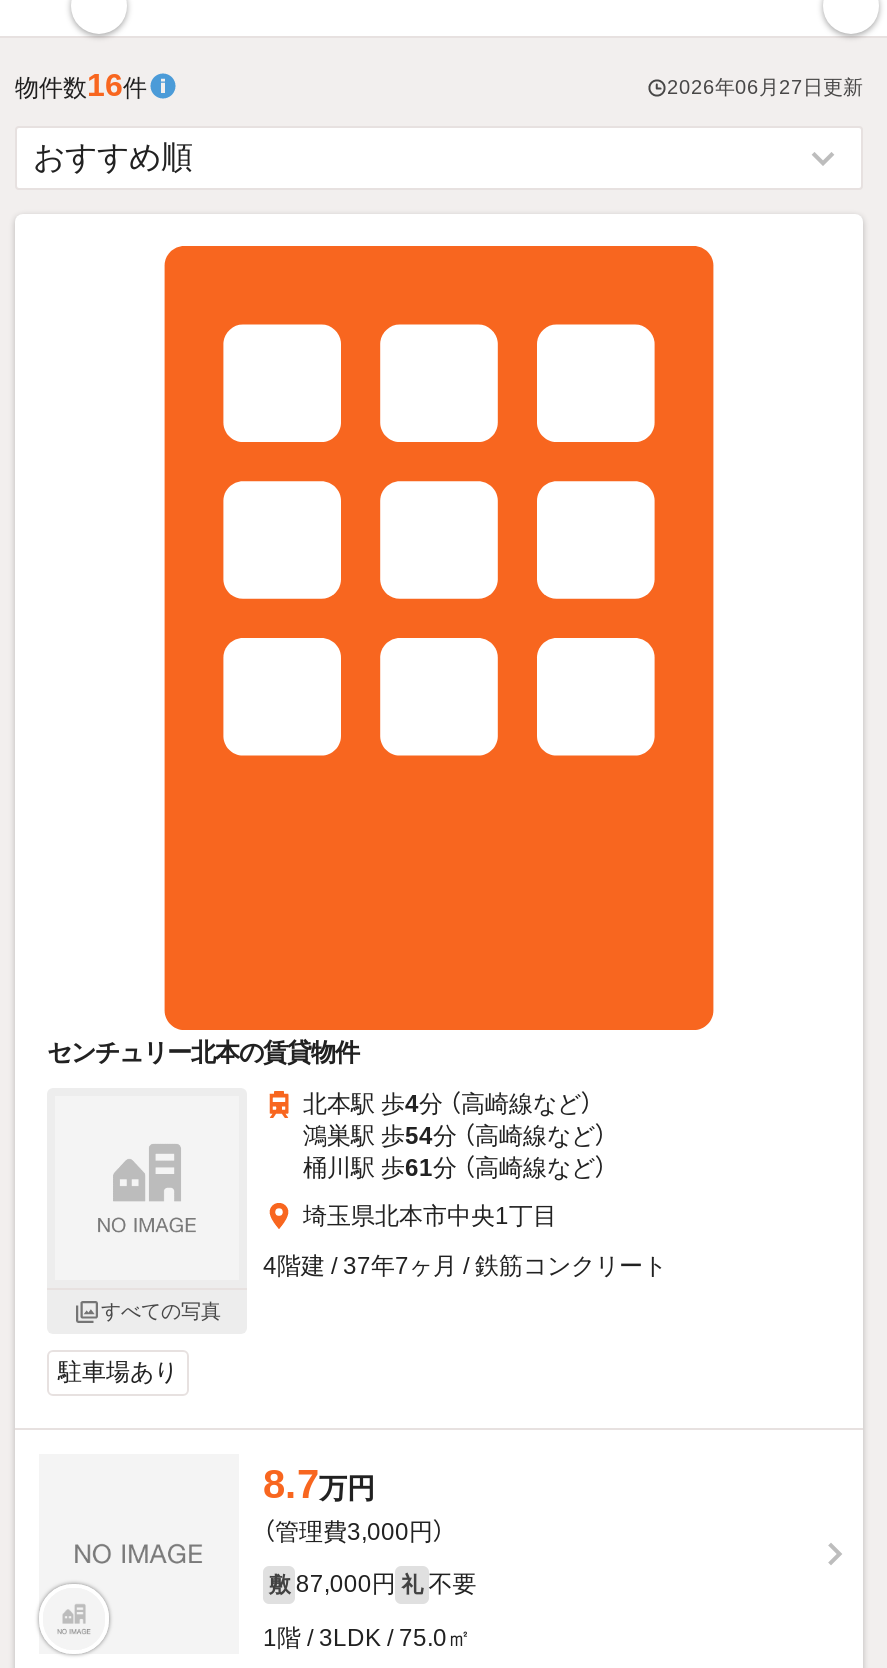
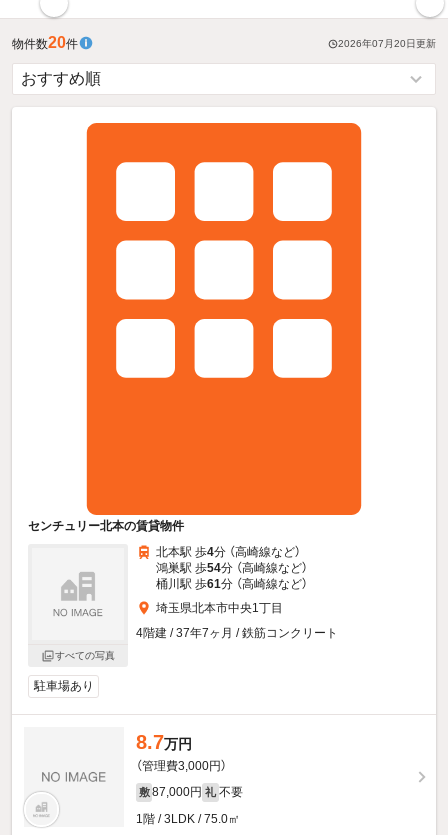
[15,68,147,102] 物件数16件 -> [12,34,78,51] 物件数20件
[667,77,863,99] 2026年06月27日更新 -> [338,38,436,49] 2026年07月20日更新

